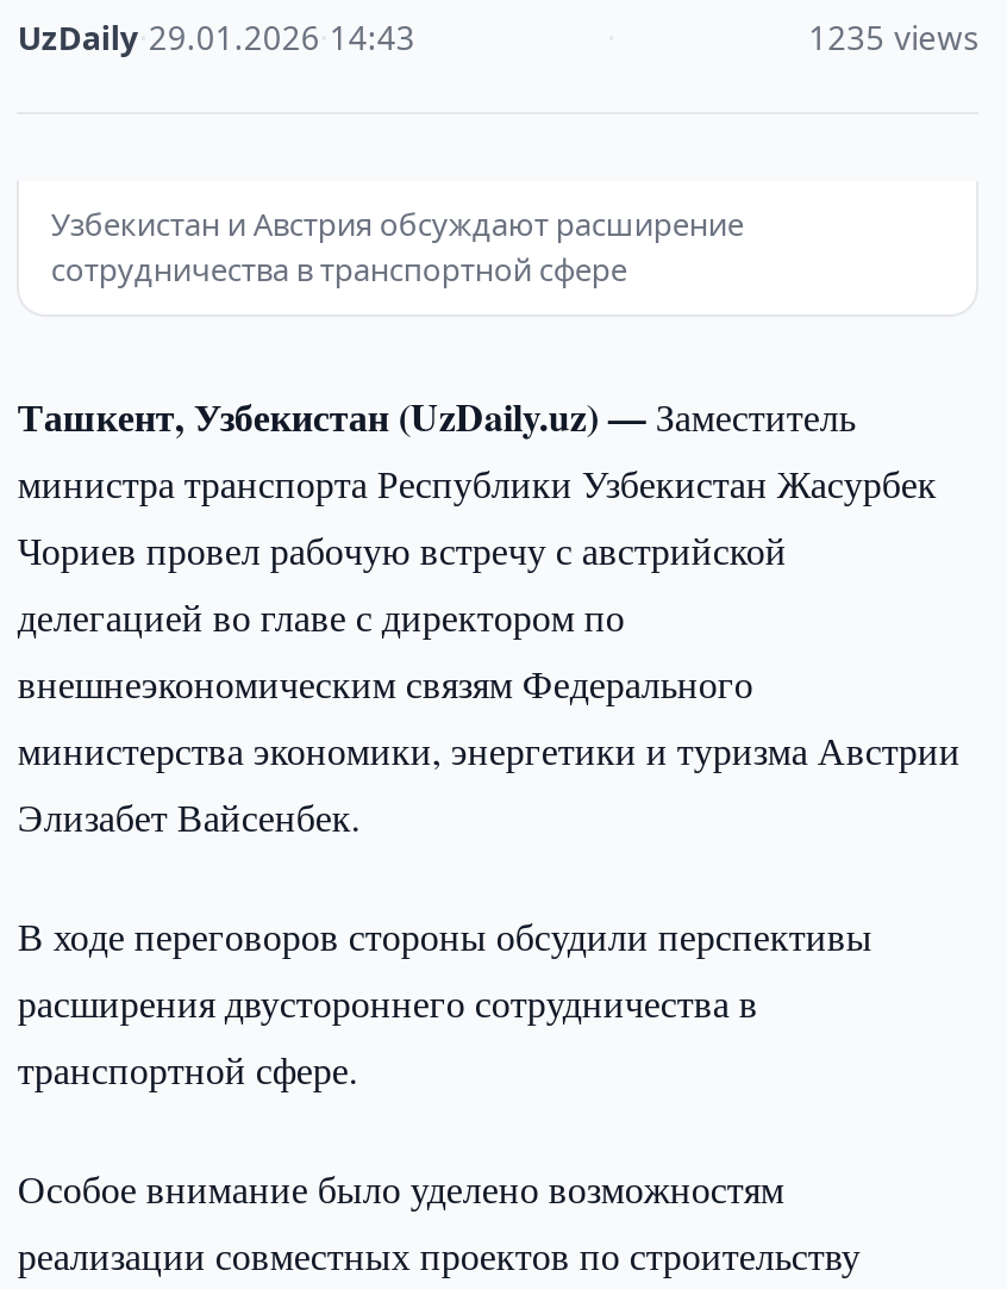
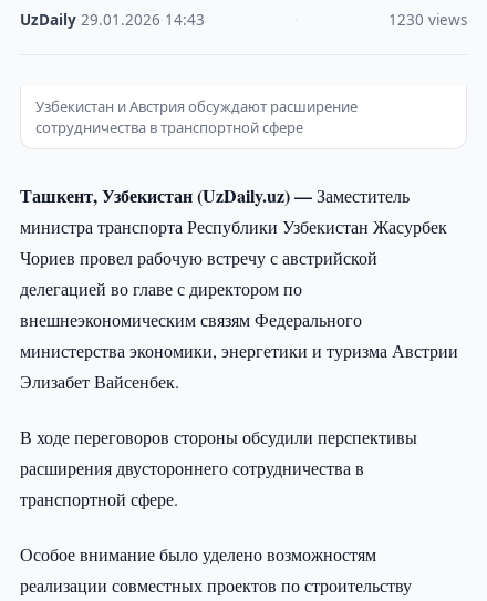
[808,17,977,60] 1235 views -> [388,10,467,30] 1230 views

